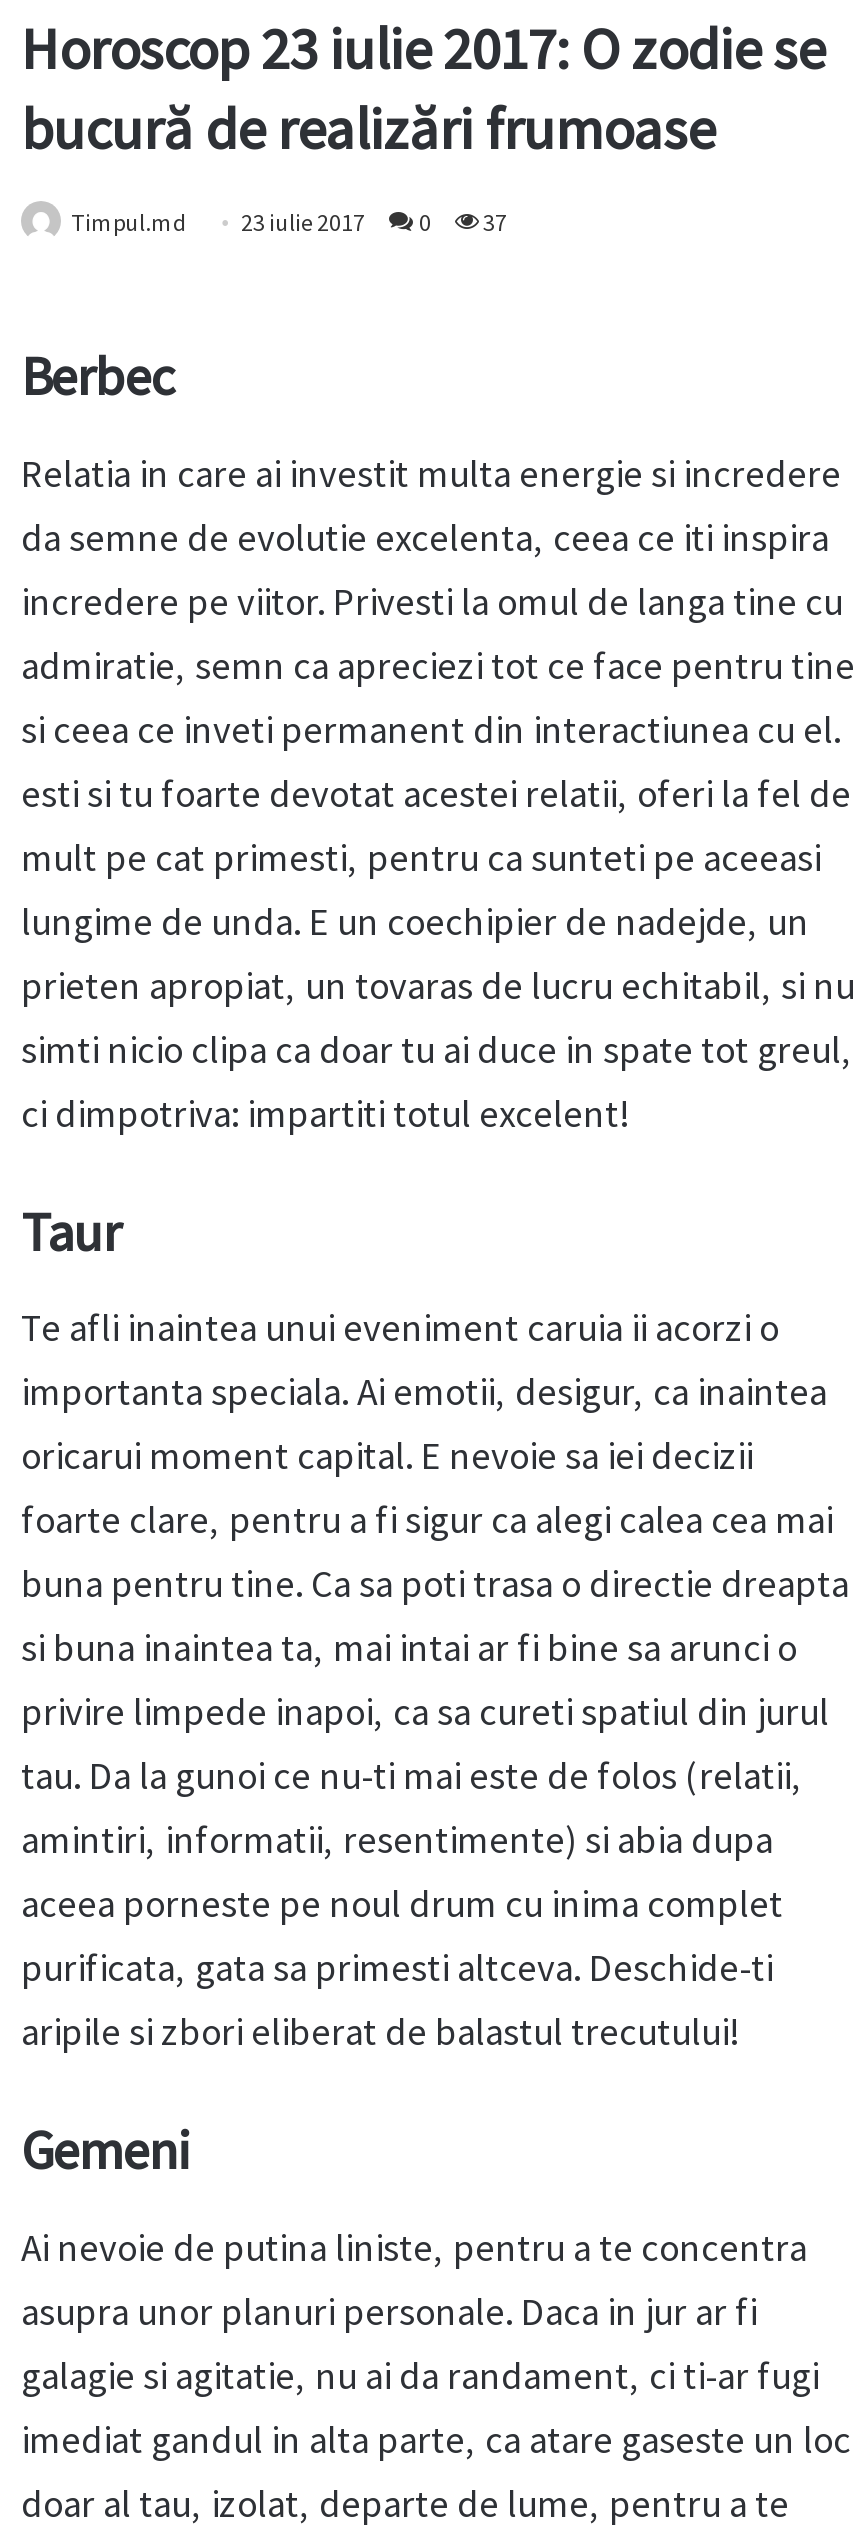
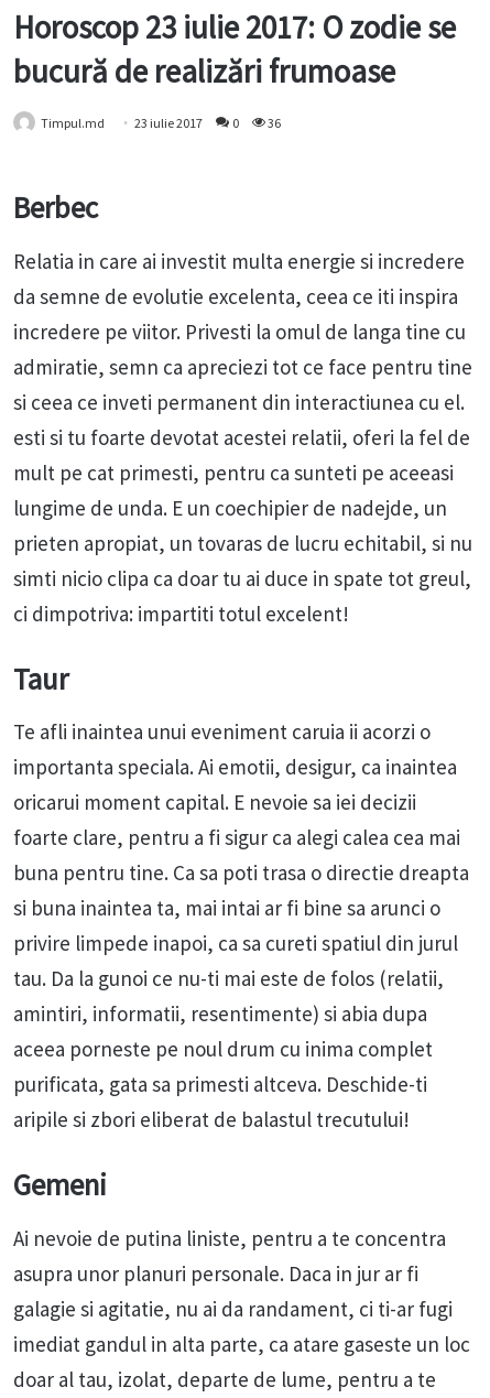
[71,208,507,238] Timpul.md 23 iulie 2017 0 37 -> [41,115,281,132] Timpul.md 23 iulie 2017 0 36

